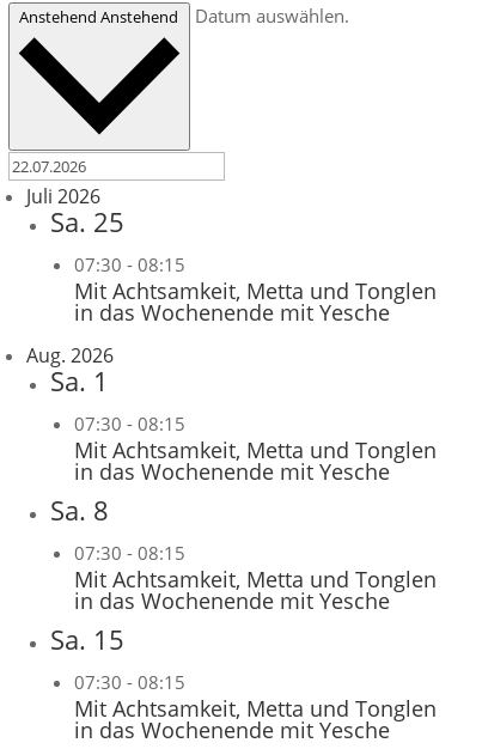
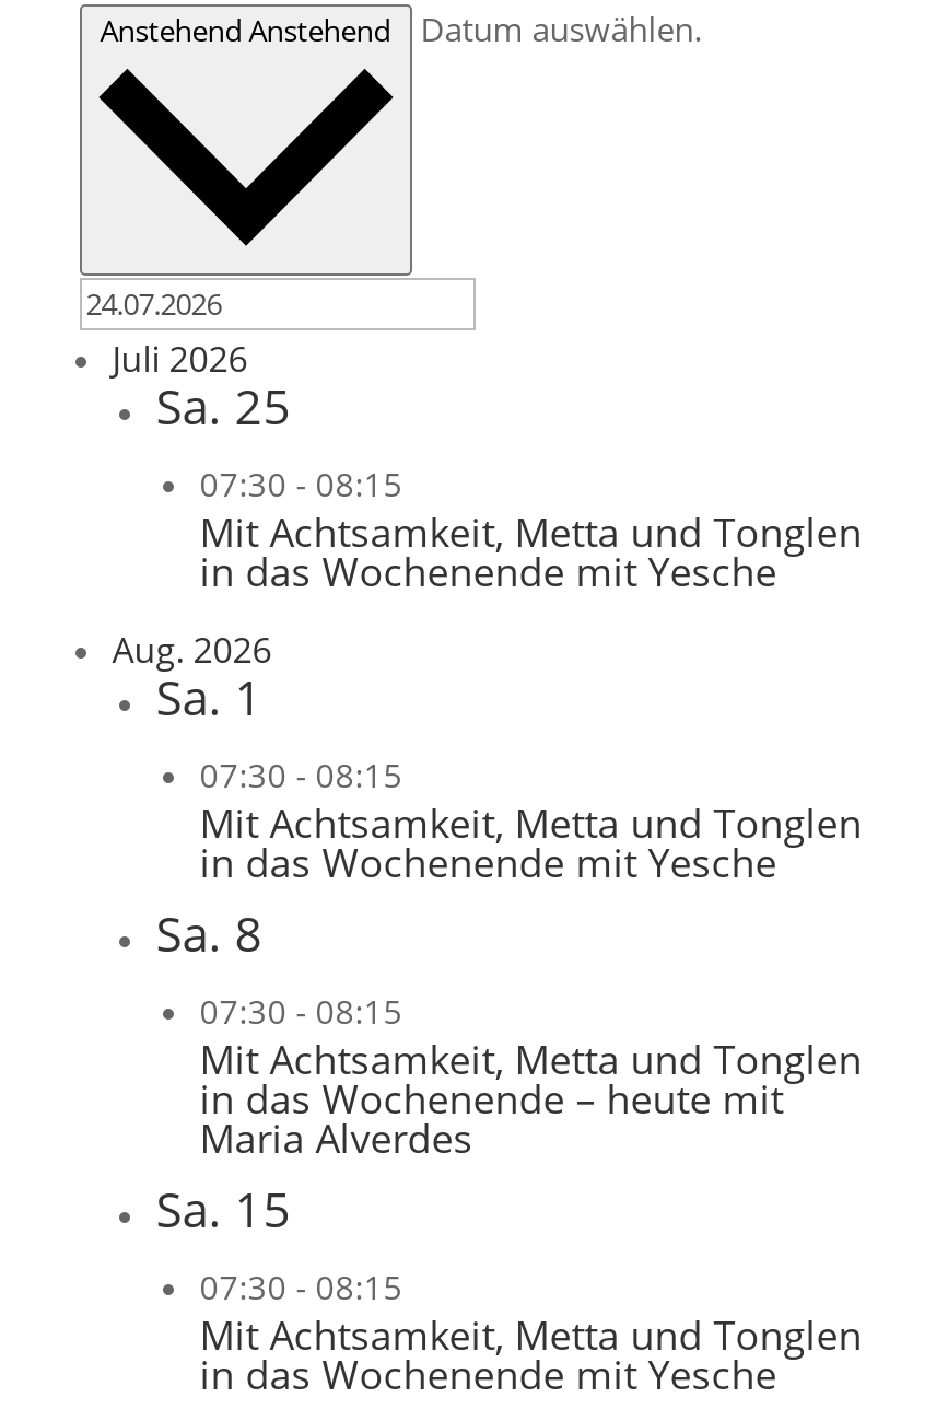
[74,586,390,615] in das Wochenende mit Yesche -> [200,1071,784,1163] in das Wochenende – heute mit | Maria Alverdes

